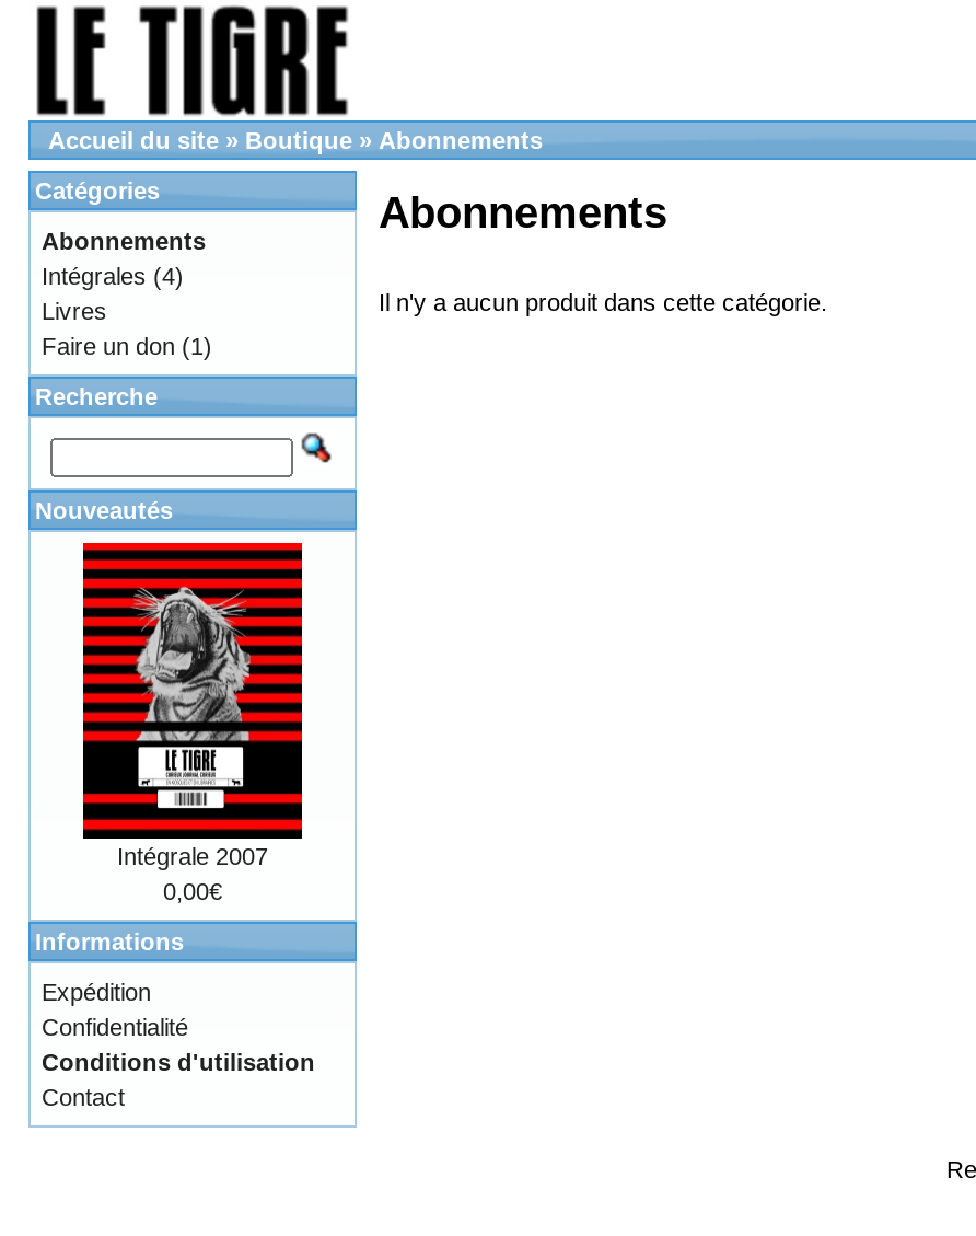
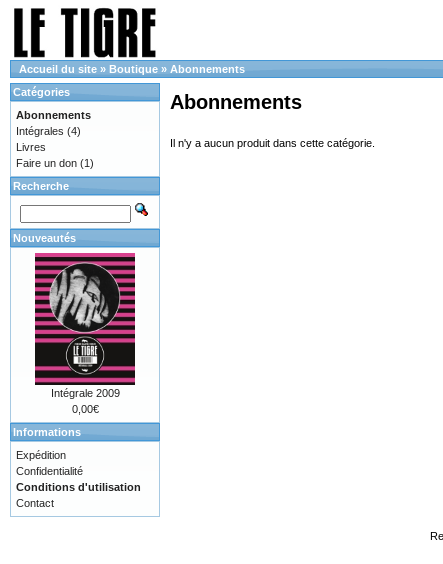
[81,541,304,869] [image] | Intégrale 2007 -> [34,252,136,399] [image] | Intégrale 2009

